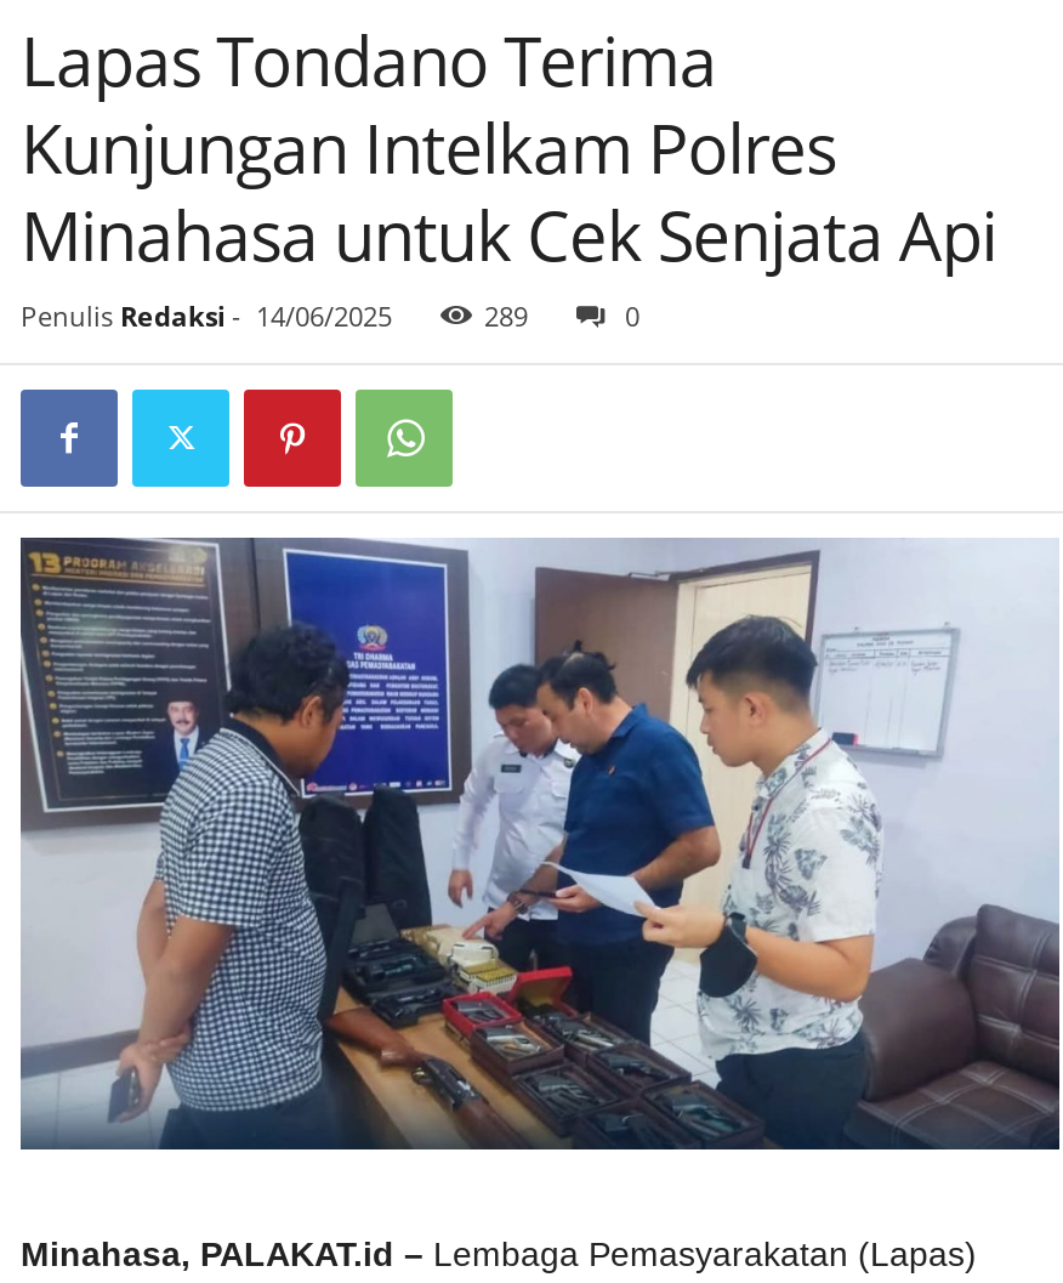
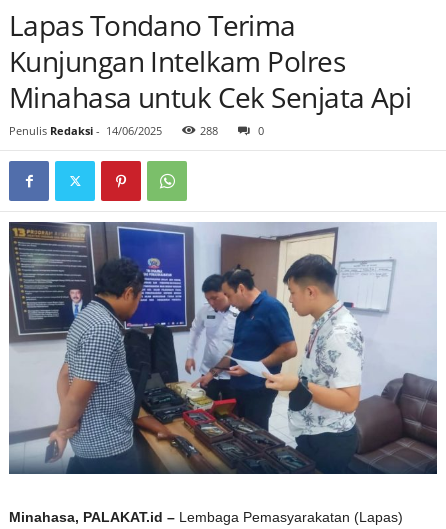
[484,297,528,334] 289 -> [200,123,218,138] 288

